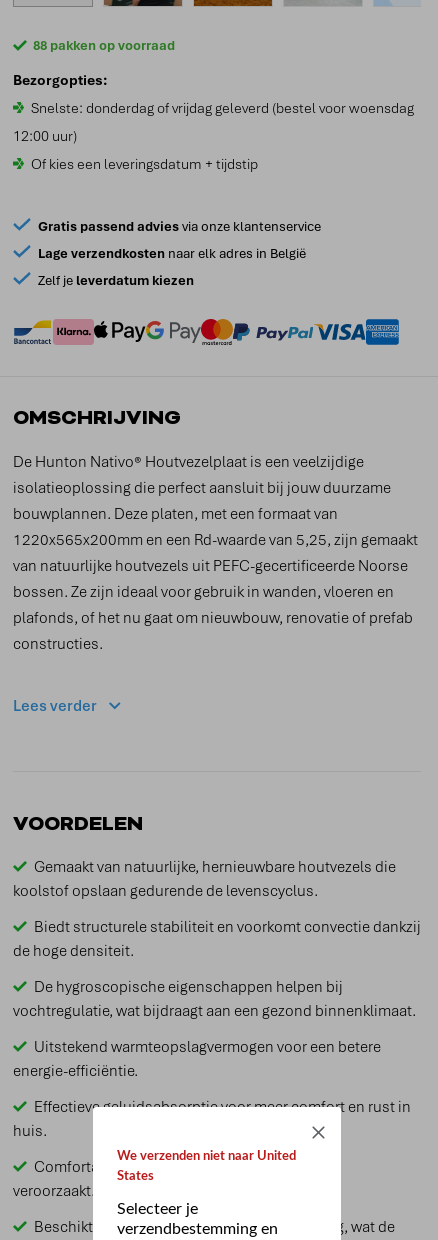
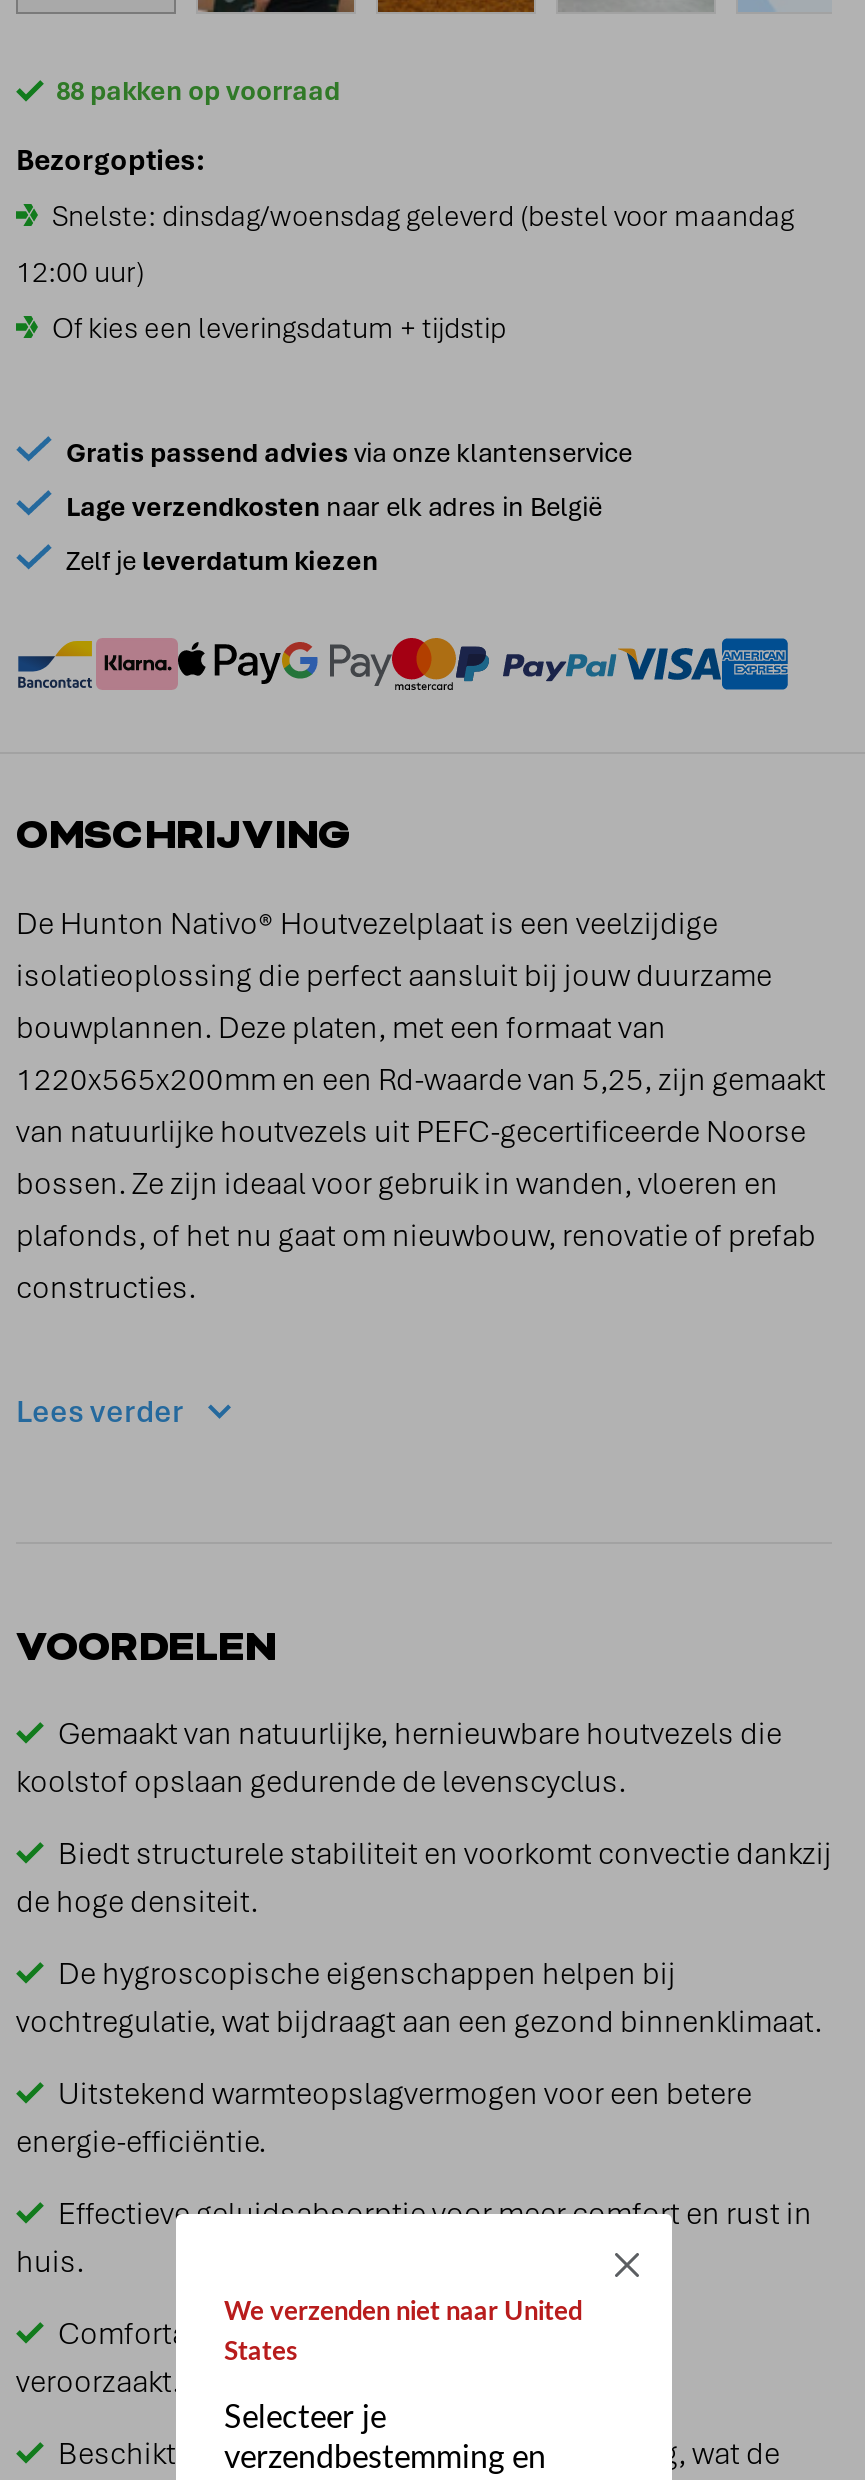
[31,99,414,117] Snelste: donderdag of vrijdag geleverd (bestel voor woensdag -> [52,198,794,234] Snelste: dinsdag/woensdag geleverd (bestel voor maandag

